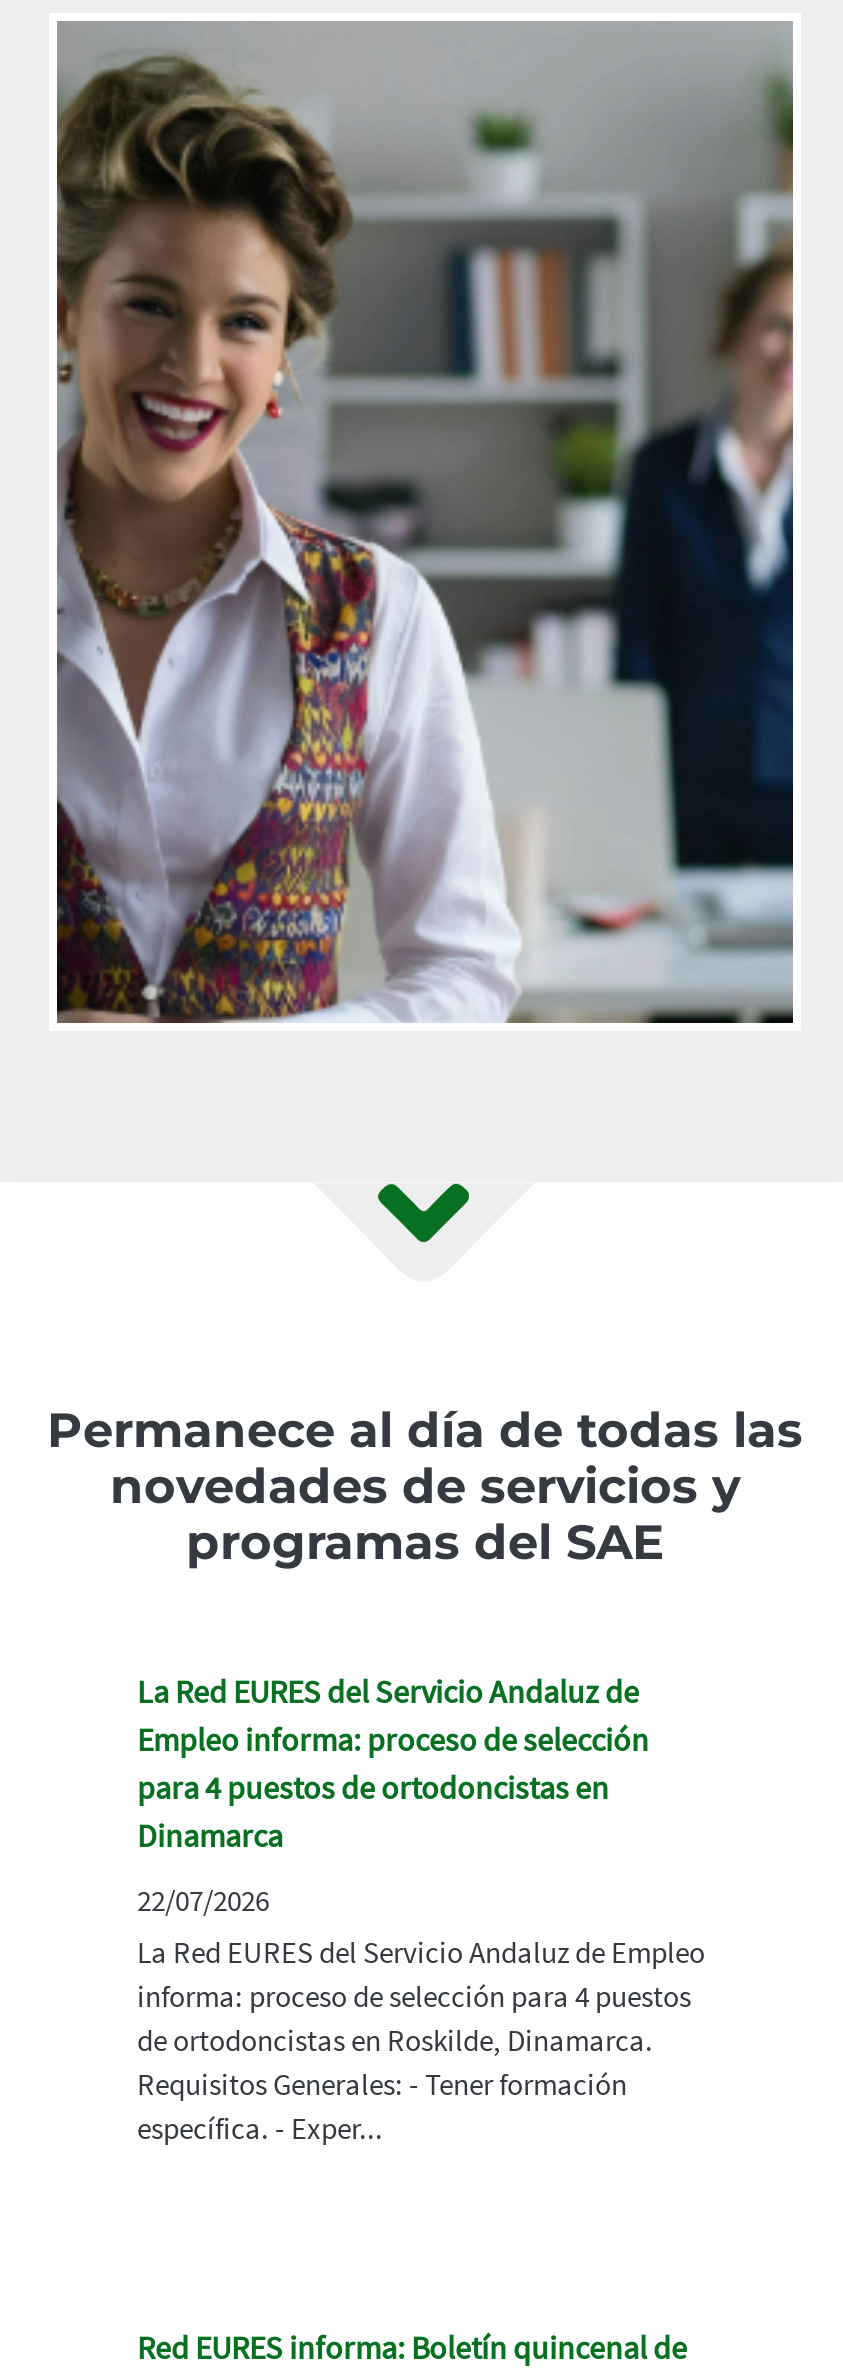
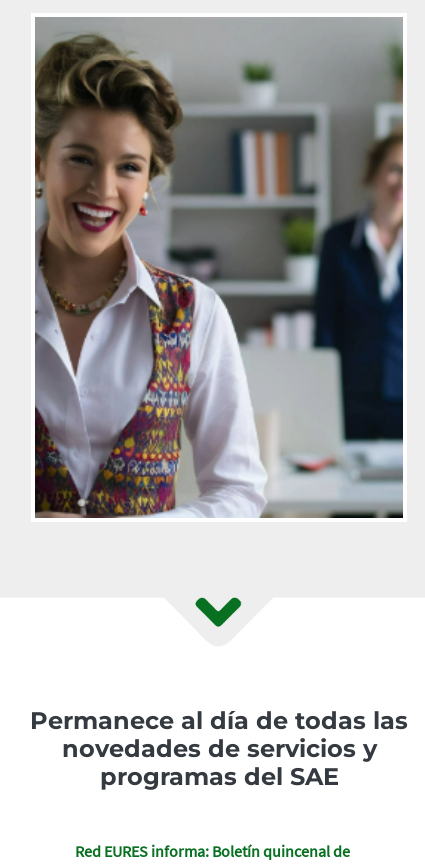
[137,1670,705,2146] La Red EURES del Servicio Andaluz de | Empleo informa: proceso de selección | para 4 puestos de ortodoncistas en | Dinamarca | 22/07/2026 | La Red EURES del Servicio Andaluz de Empleo | informa: proceso de selección para 4 puestos | de ortodoncistas en Roskilde, Dinamarca. | Requisitos Generales: - Tener formación | específica. - Exper... -> none

